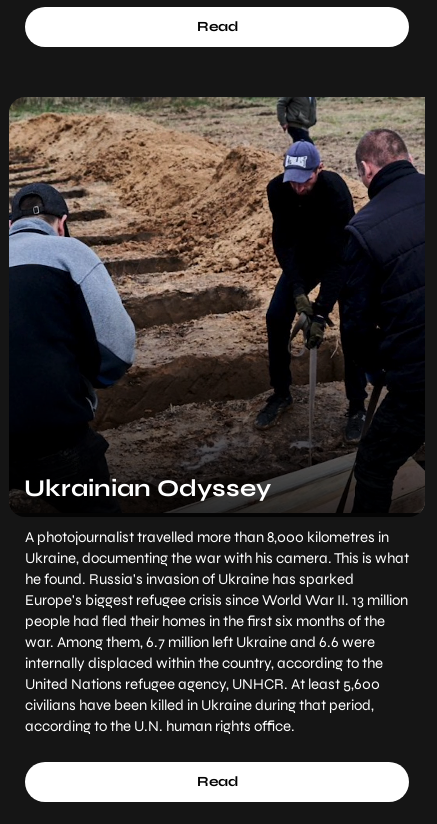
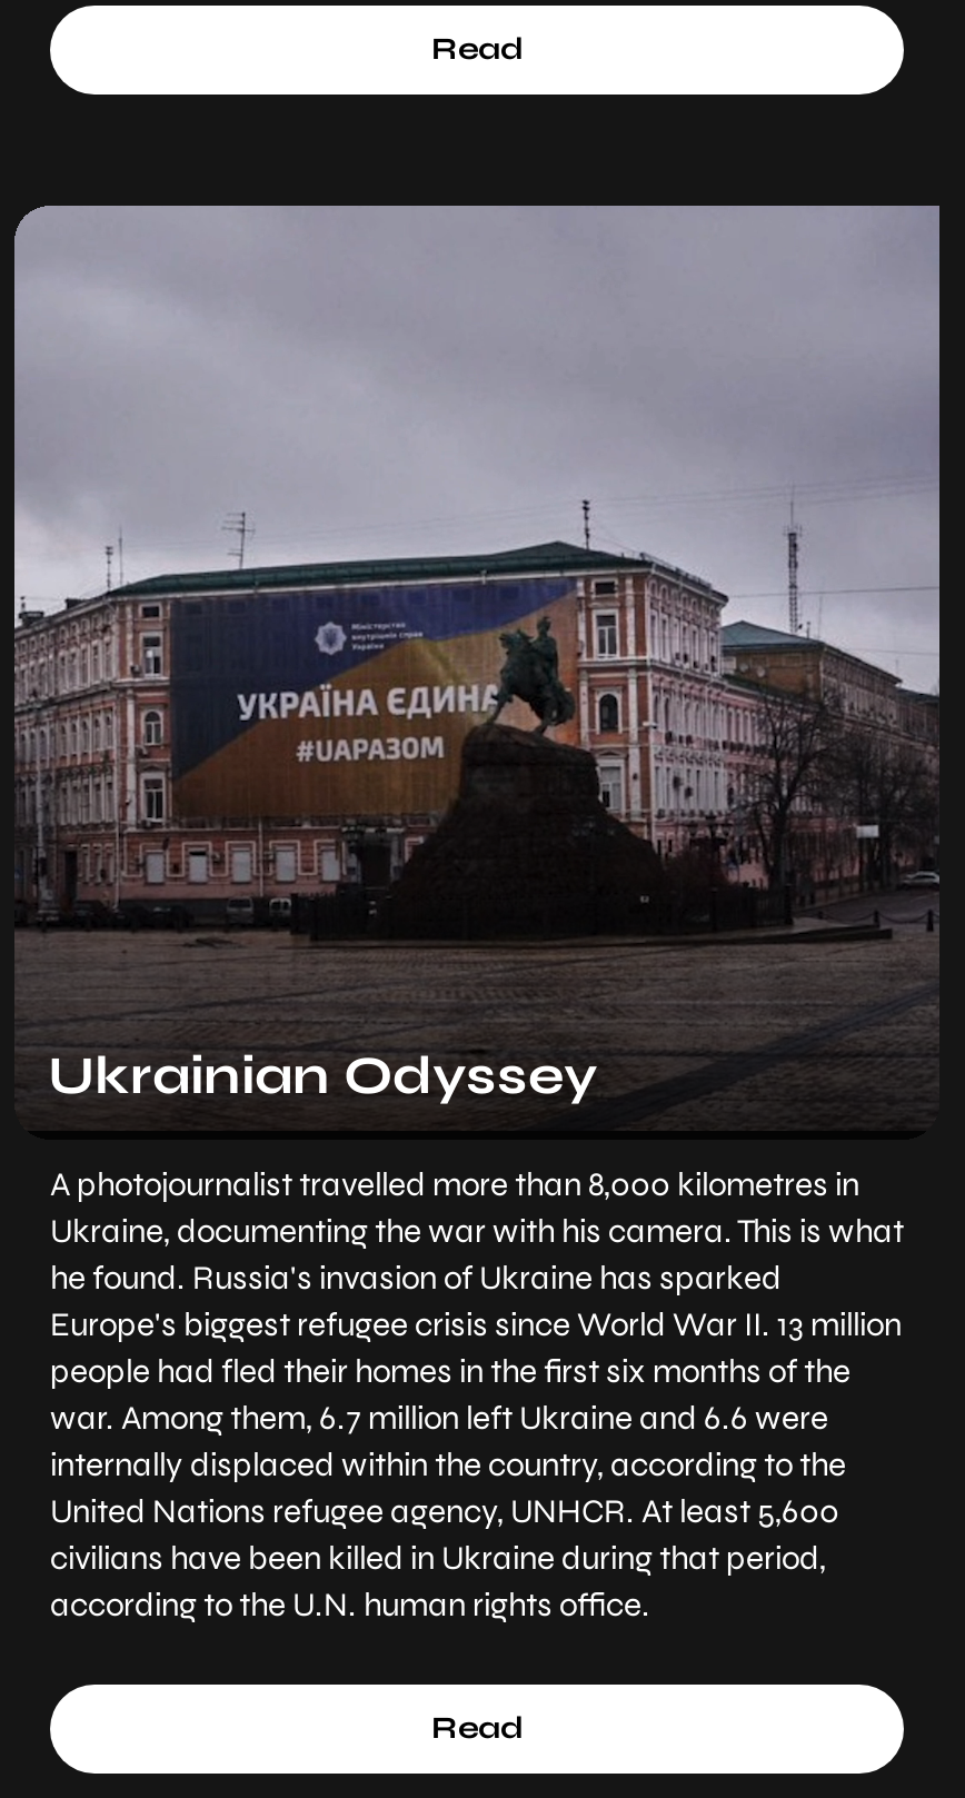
[9,97,425,510] [image] -> [12,203,942,1129] [image]

